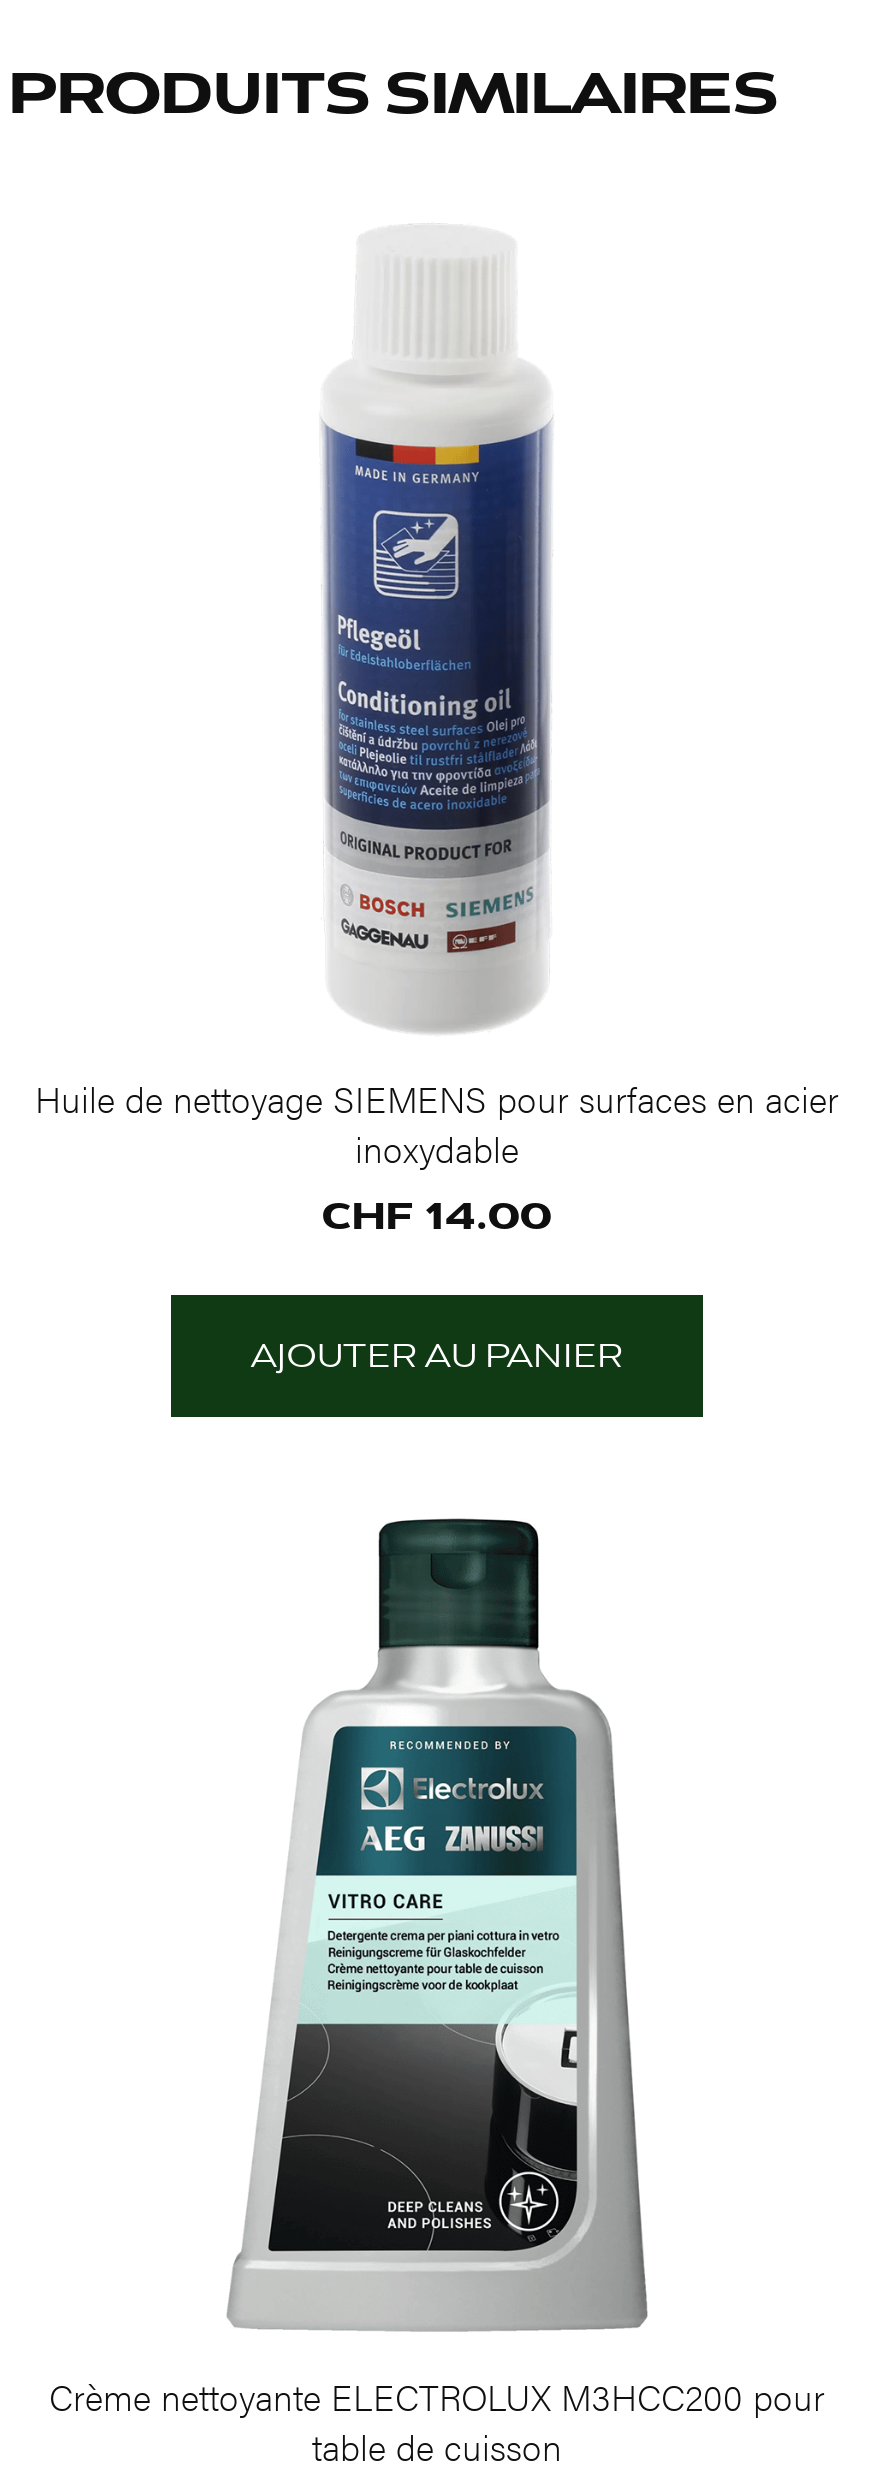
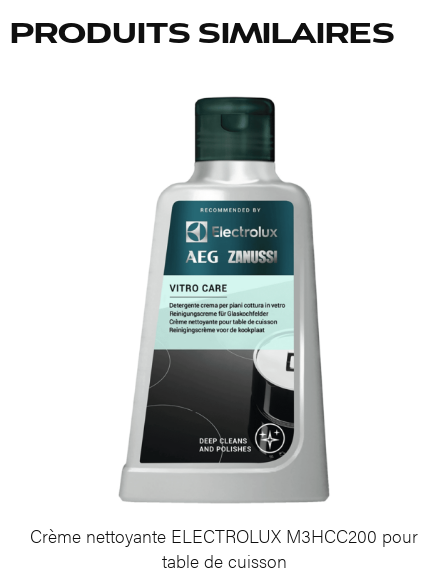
[35,255,839,1377] [image] | Huile de nettoyage SIEMENS pour surfaces en acier | inoxydable | CHF 14.00 | AJOUTER AU PANIER -> none

